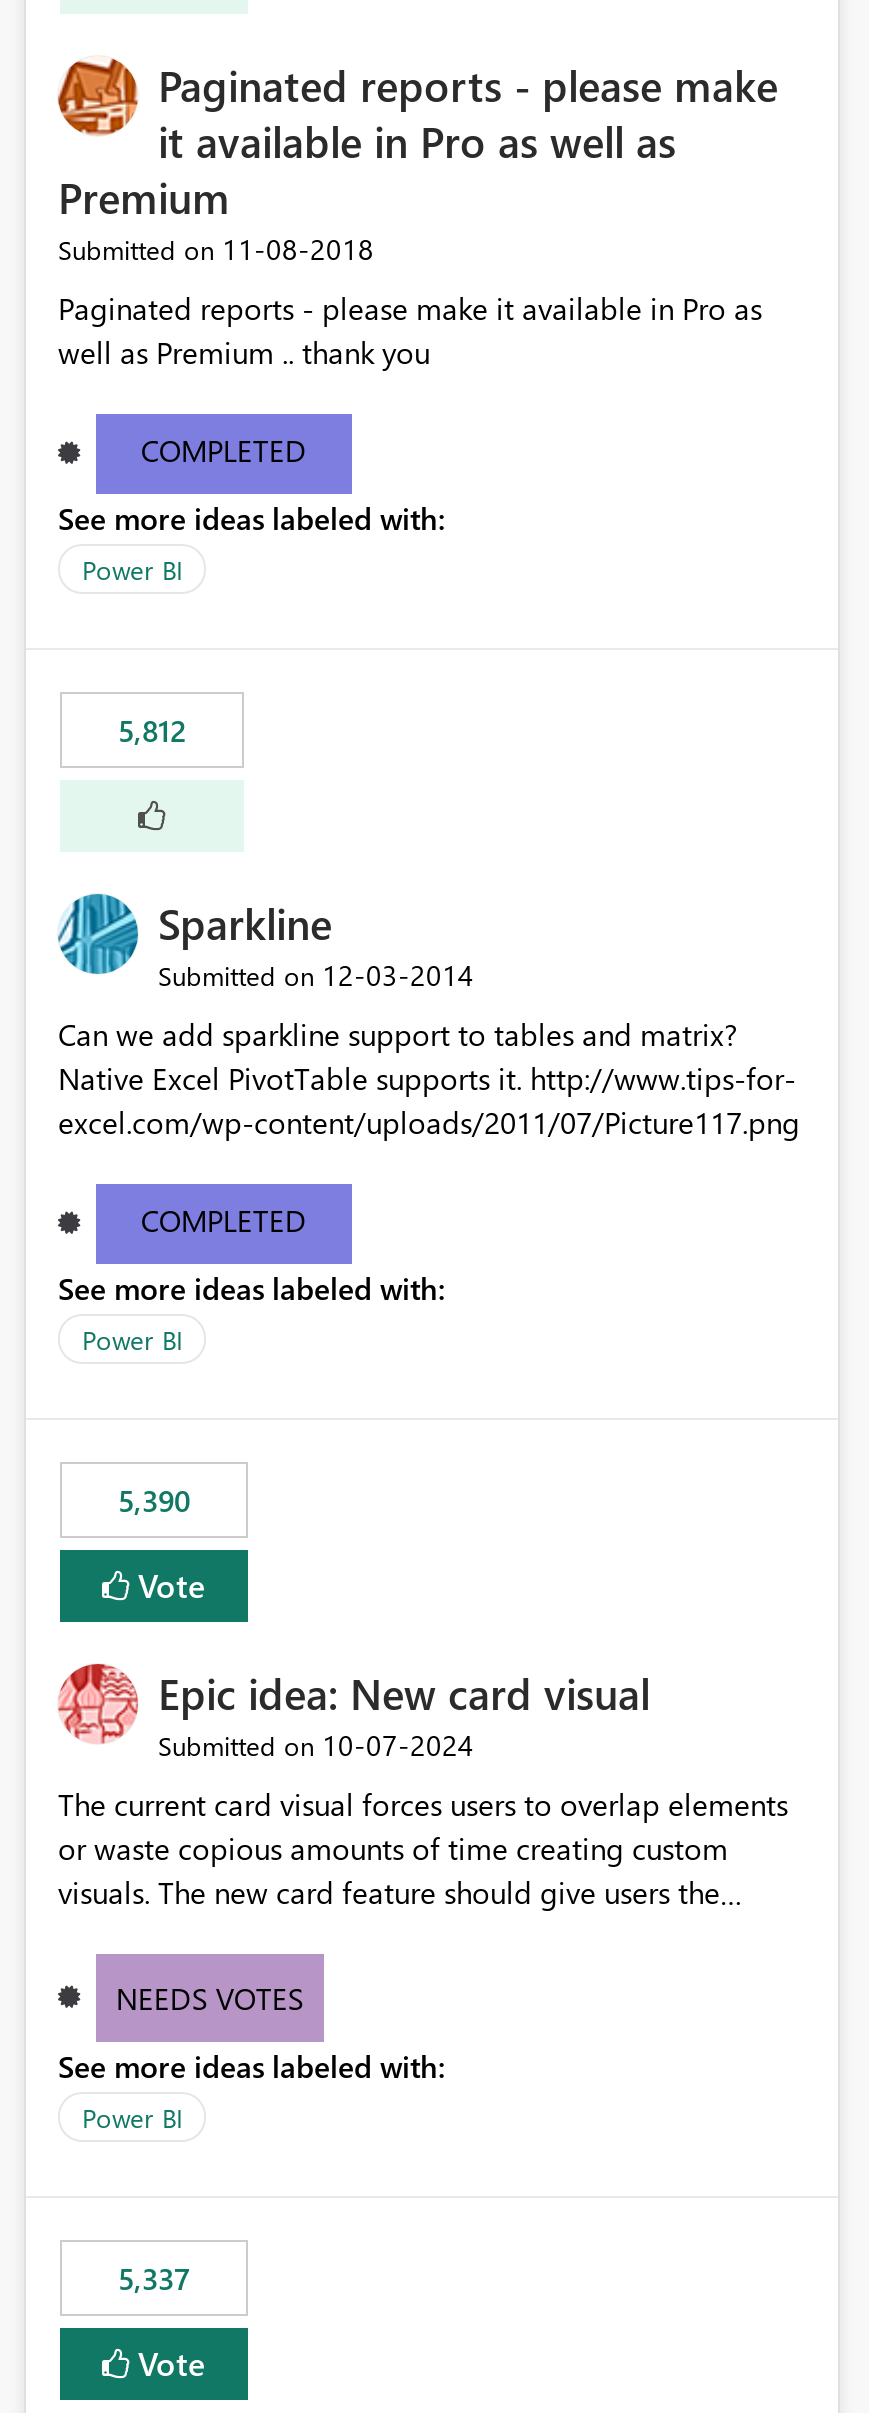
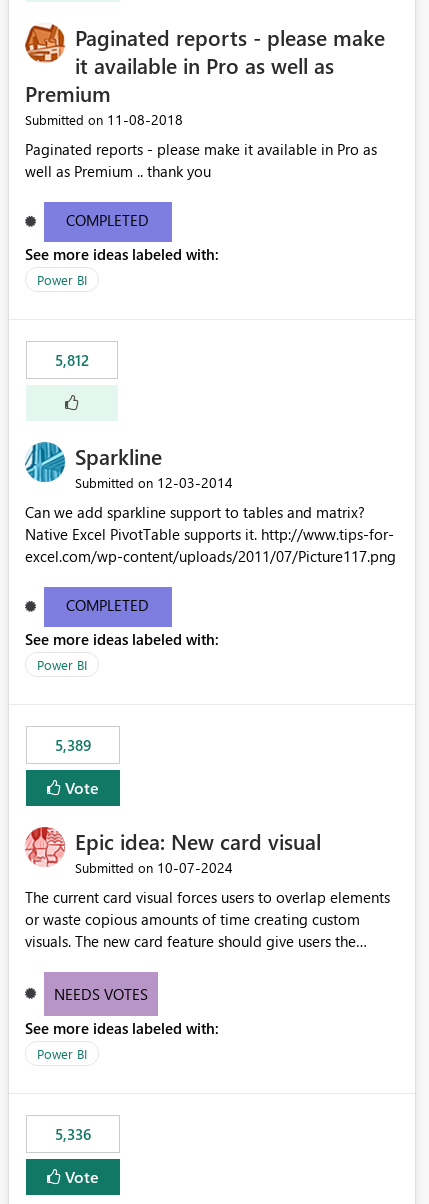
[118,1481,190,1521] 5,390 -> [55,735,91,755] 5,389
[118,2259,190,2299] 5,337 -> [55,1124,91,1144] 5,336

